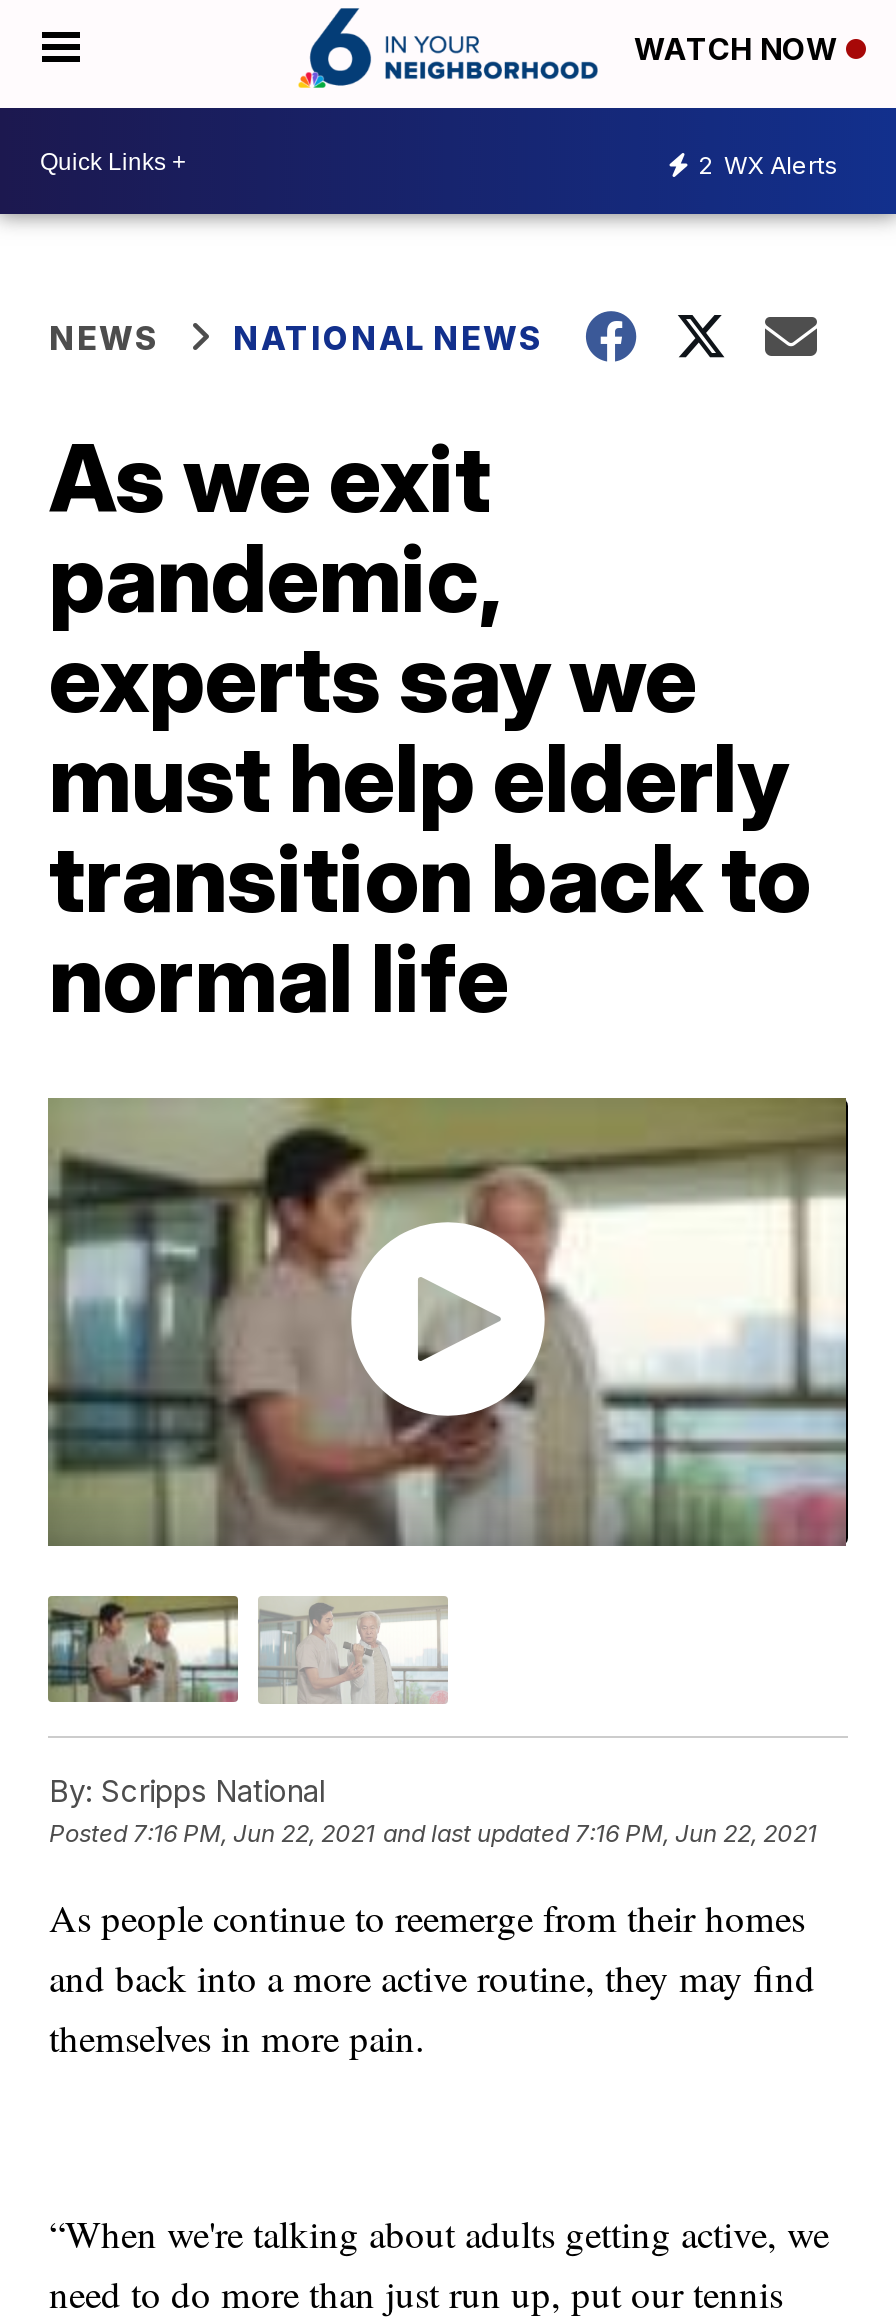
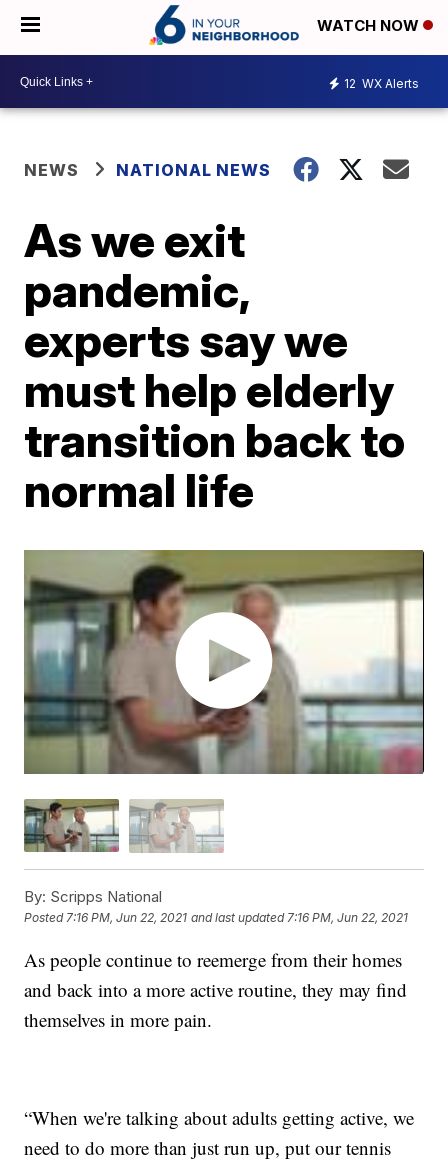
[698,149,838,179] 2 WX Alerts -> [344,75,419,90] 12 WX Alerts

